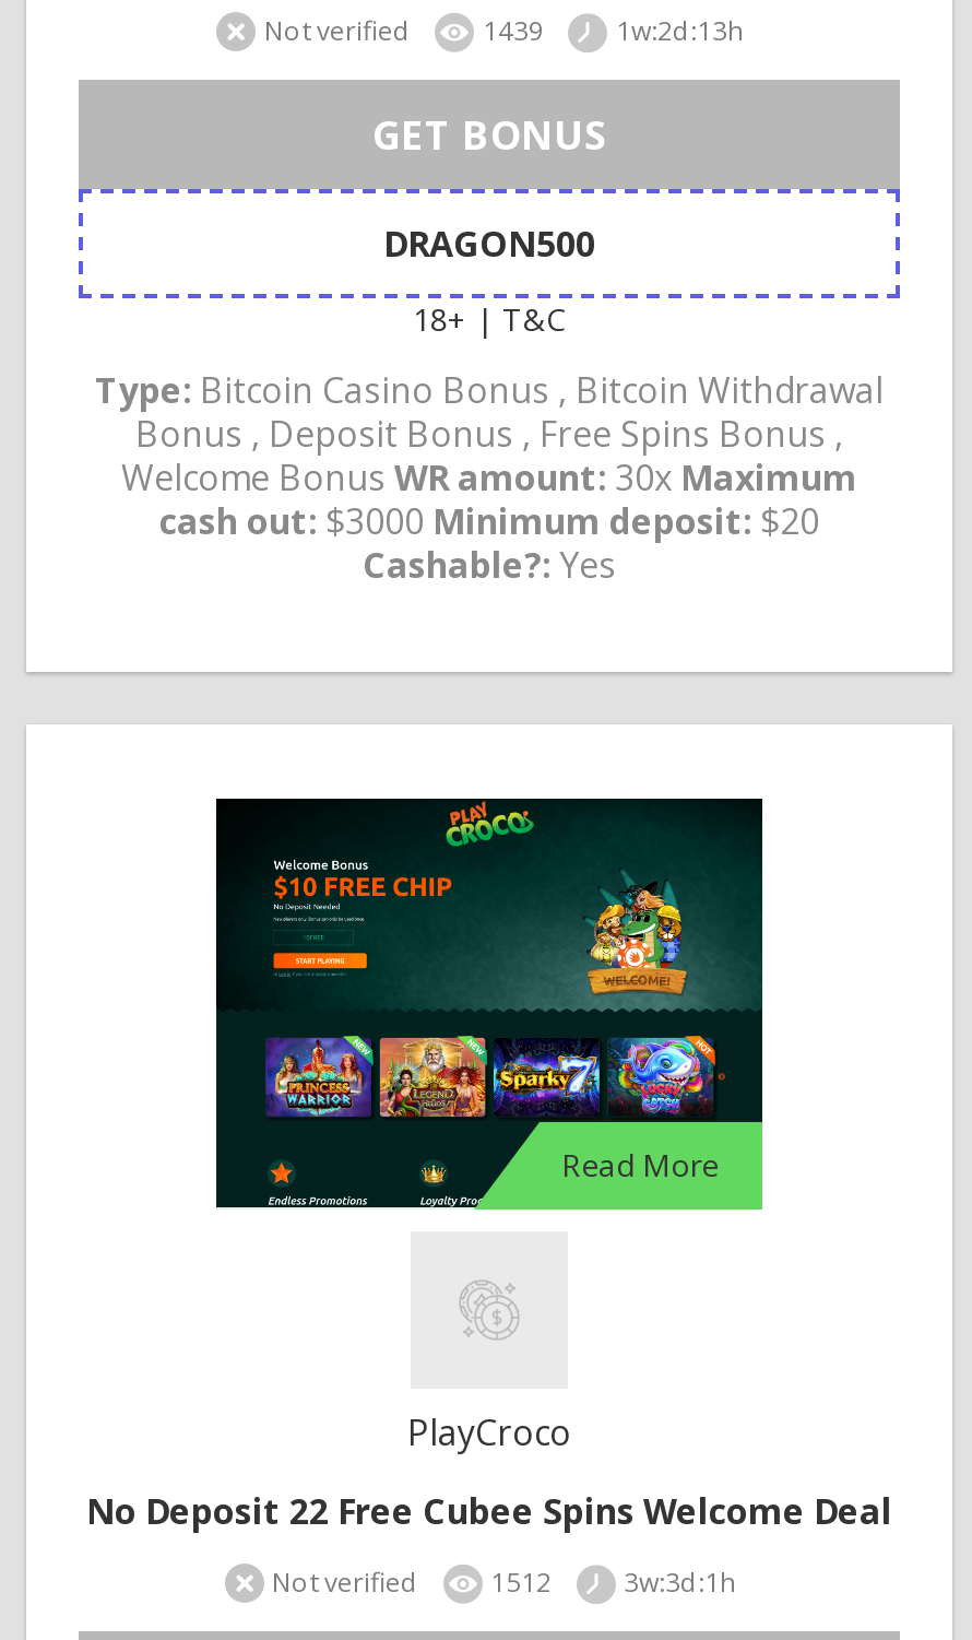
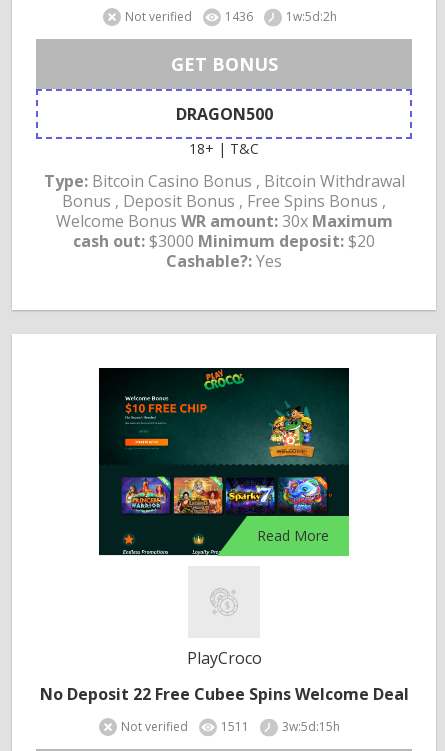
[483,11,743,49] 1439 | 1w:2d:13h -> [224,8,336,25] 1436 | 1w:5d:2h
[490,1563,735,1600] 1512 | 3w:3d:1h -> [221,718,340,735] 1511 | 3w:5d:15h

